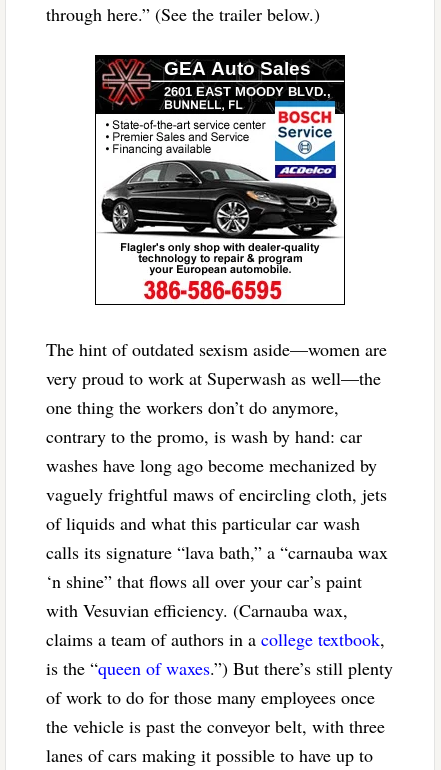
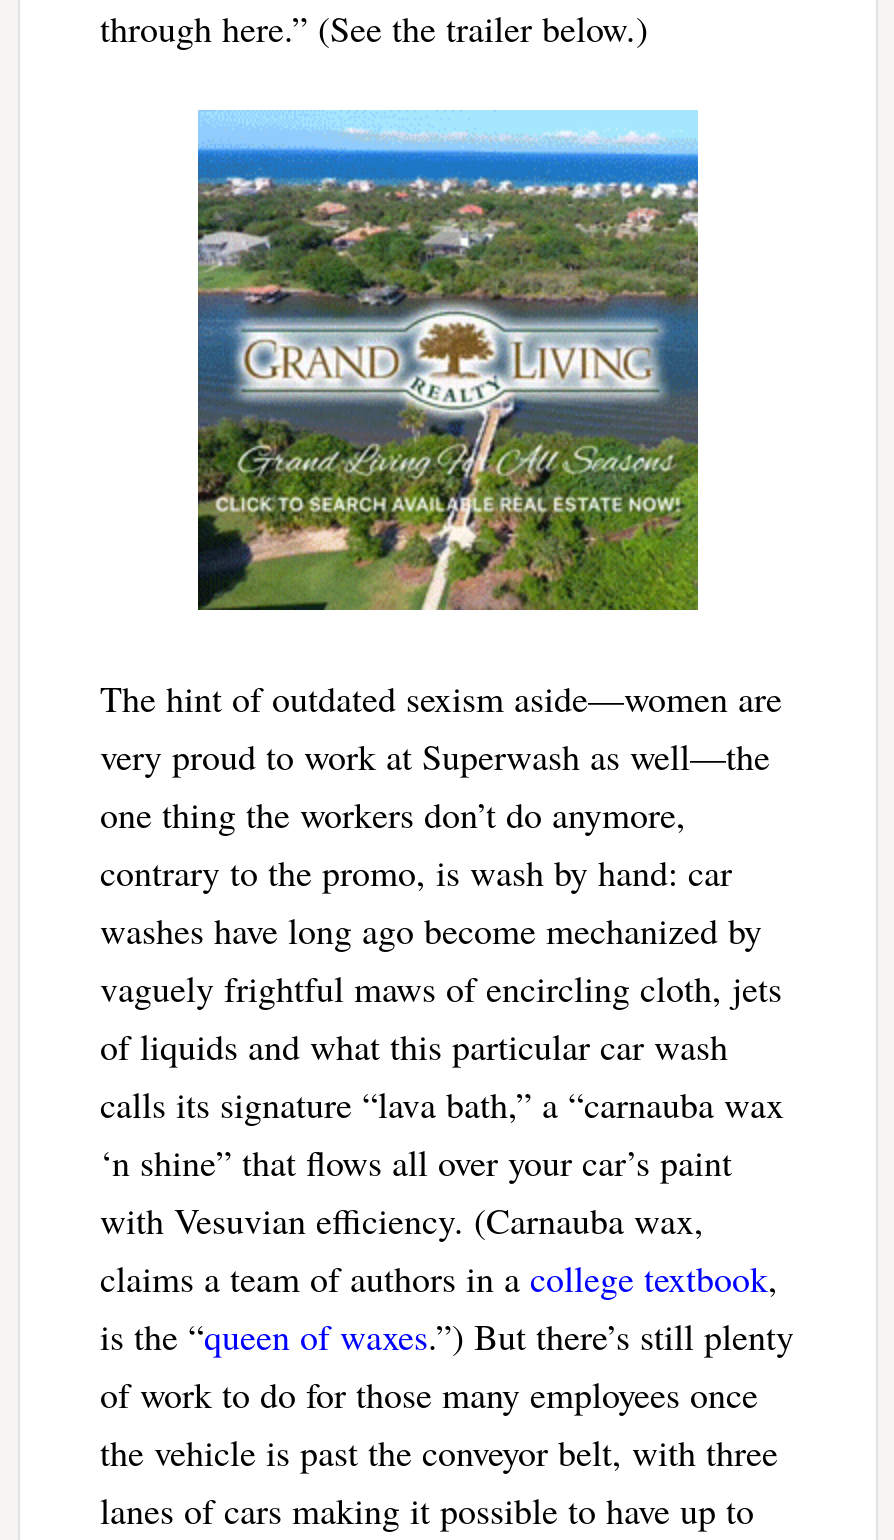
[94,54,346,306] [image] -> [196,110,700,612] [image]

